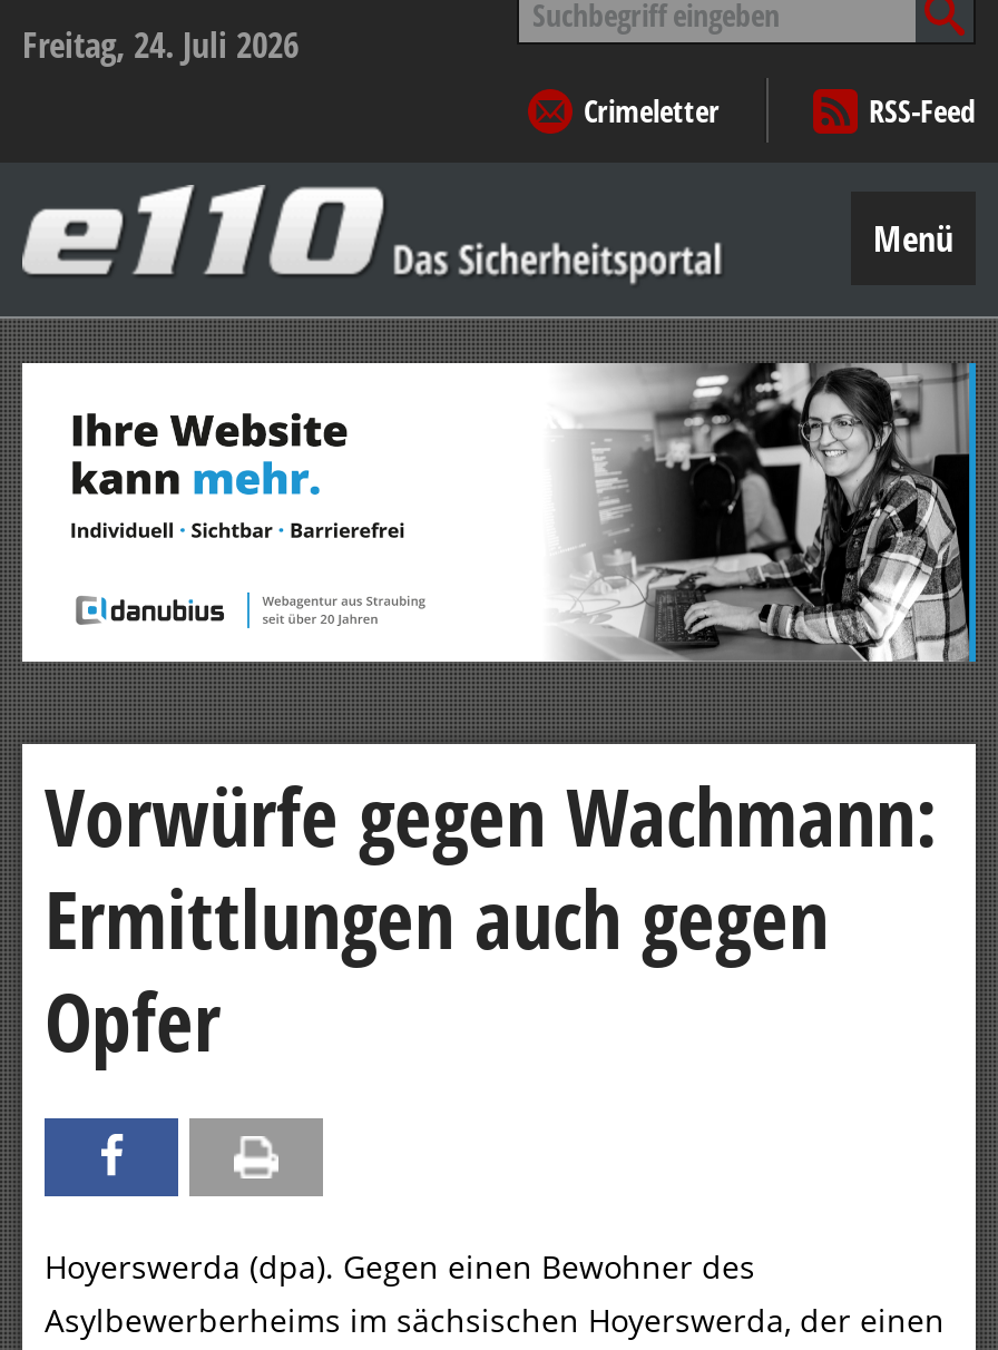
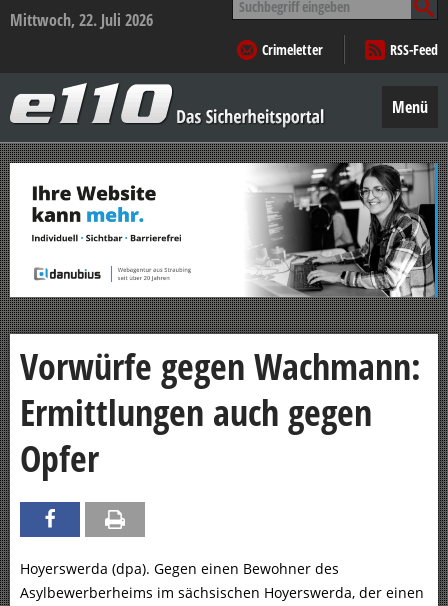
[22,20,299,69] Freitag, 24. Juli 2026 -> [10,9,153,31] Mittwoch, 22. Juli 2026

